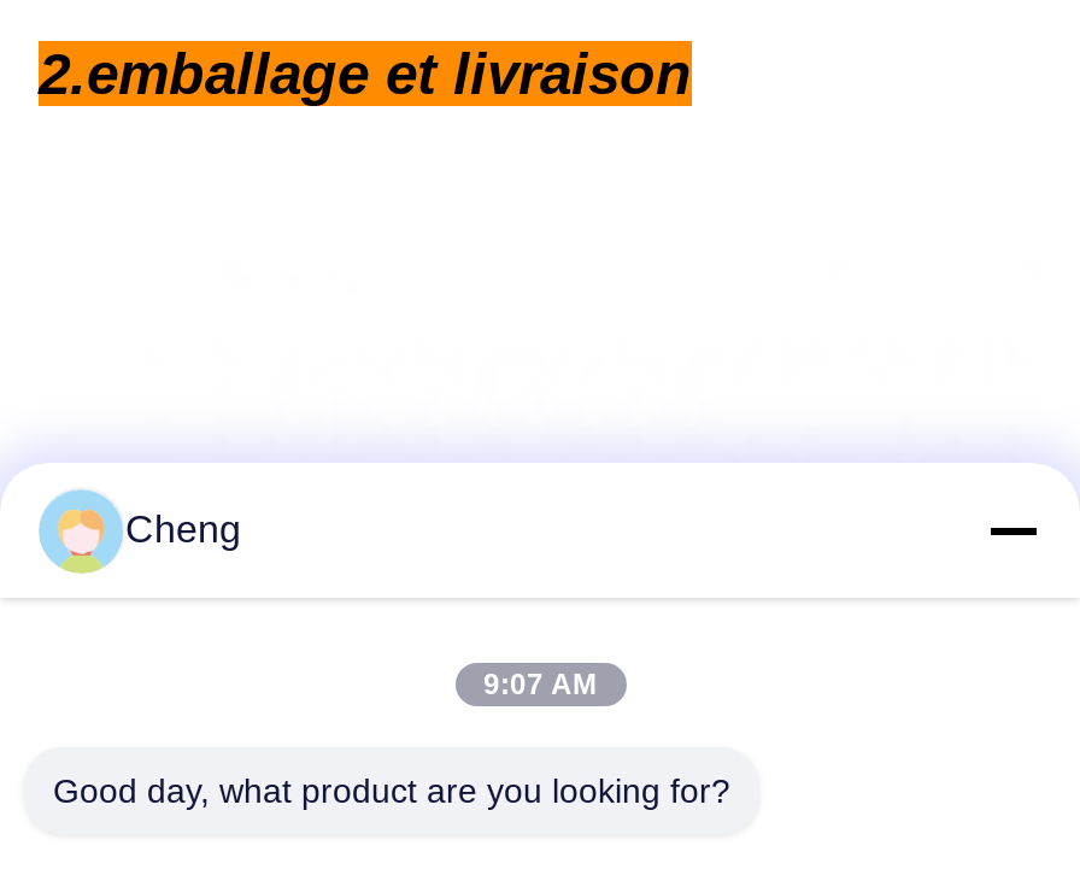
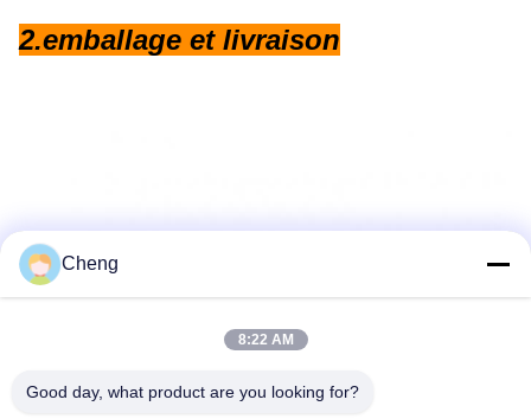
[483,668,597,701] 9:07 AM -> [238,331,293,348] 8:22 AM

